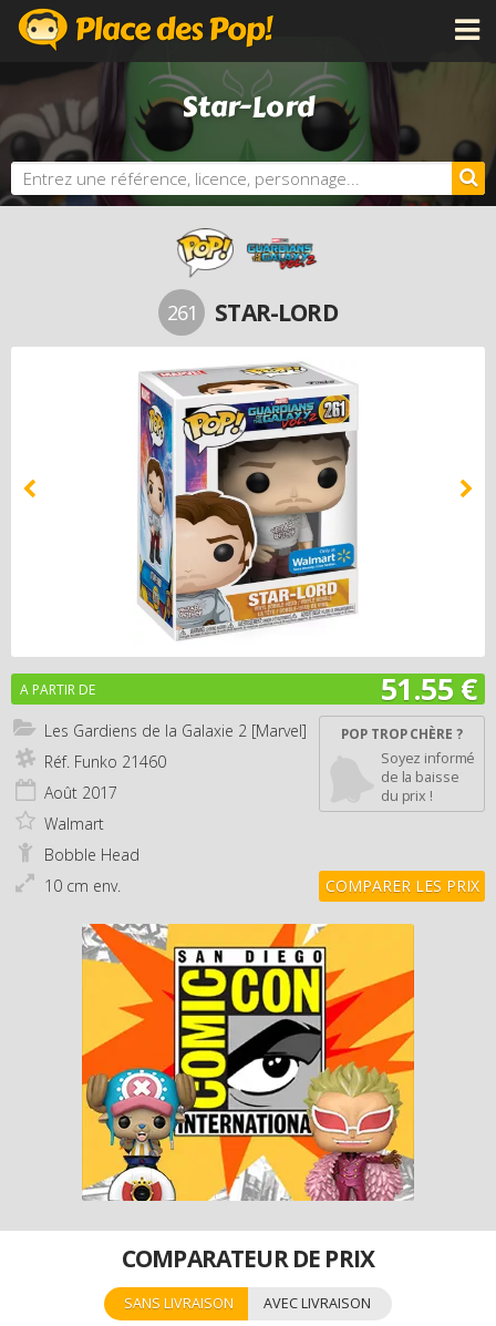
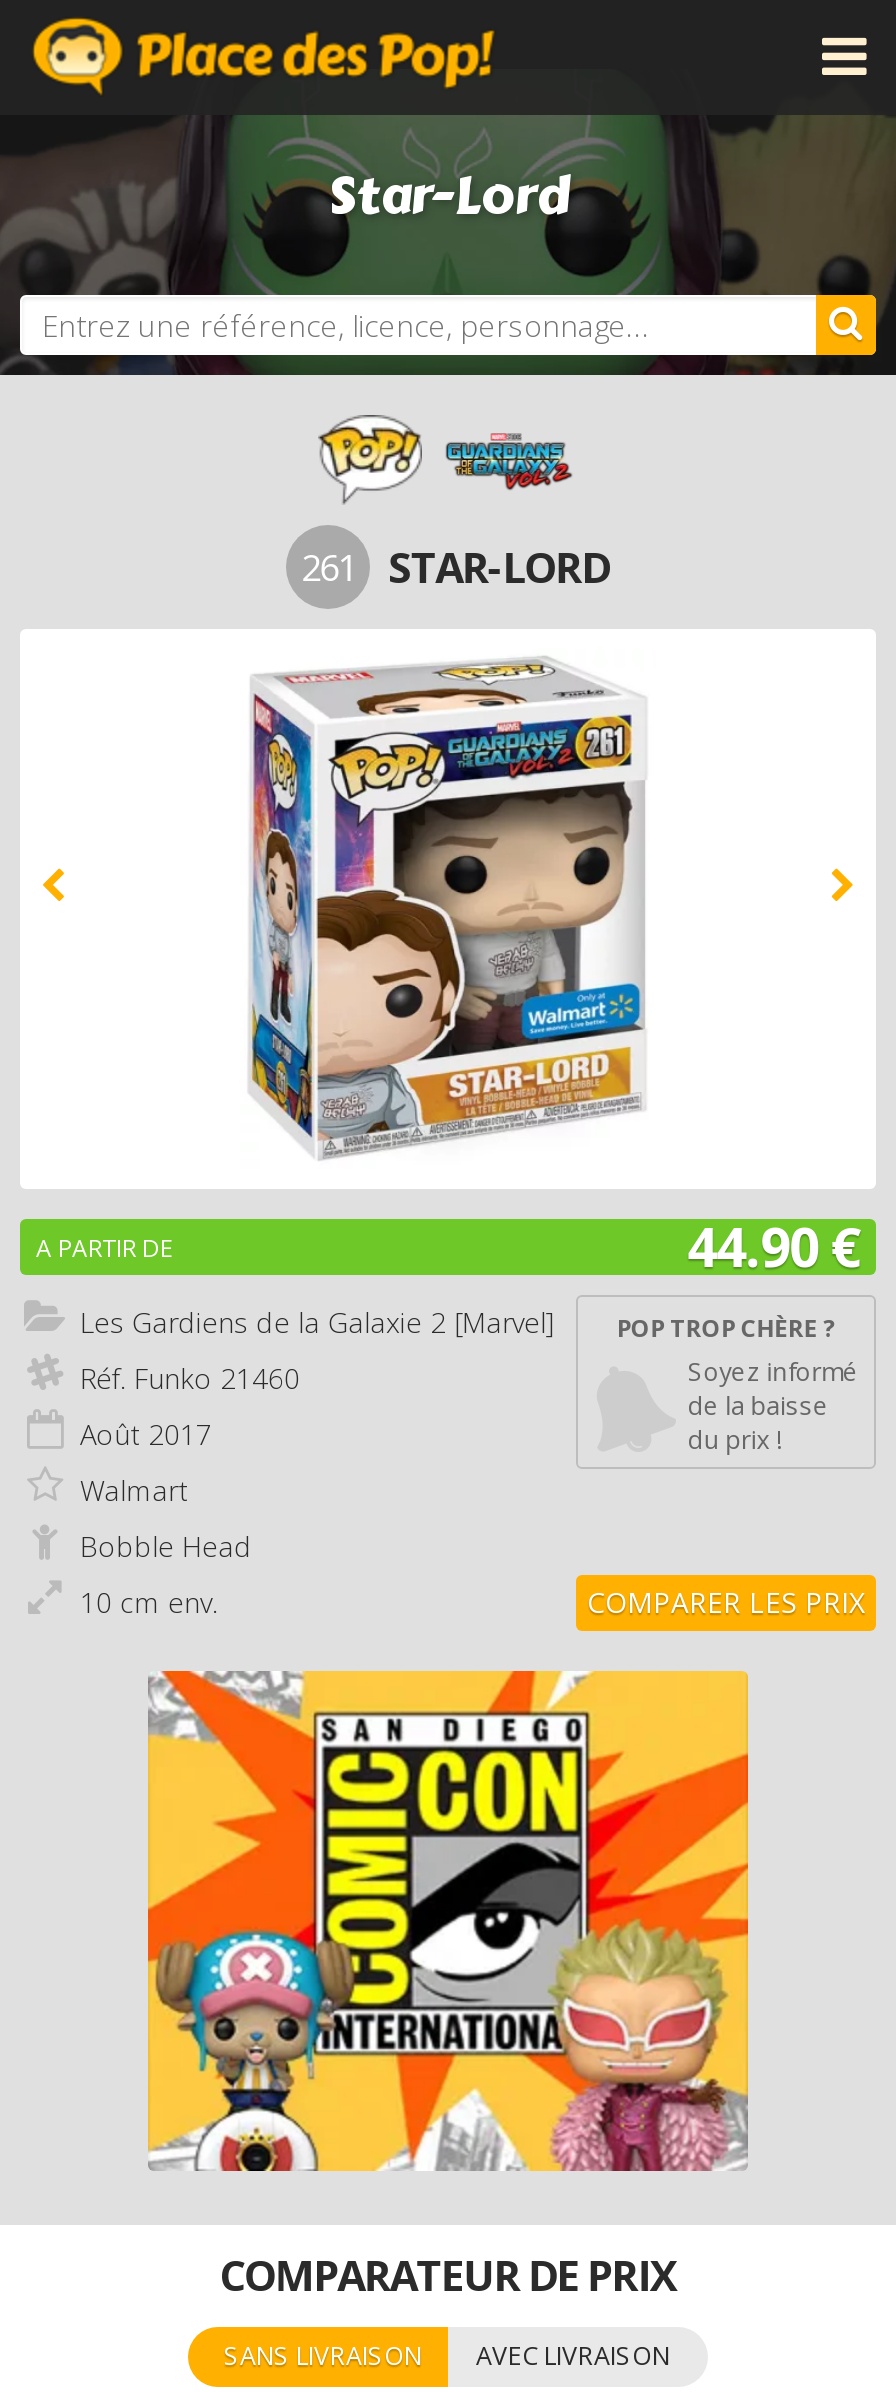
[381,668,476,709] 51.55 € -> [688,1209,860,1283] 44.90 €

